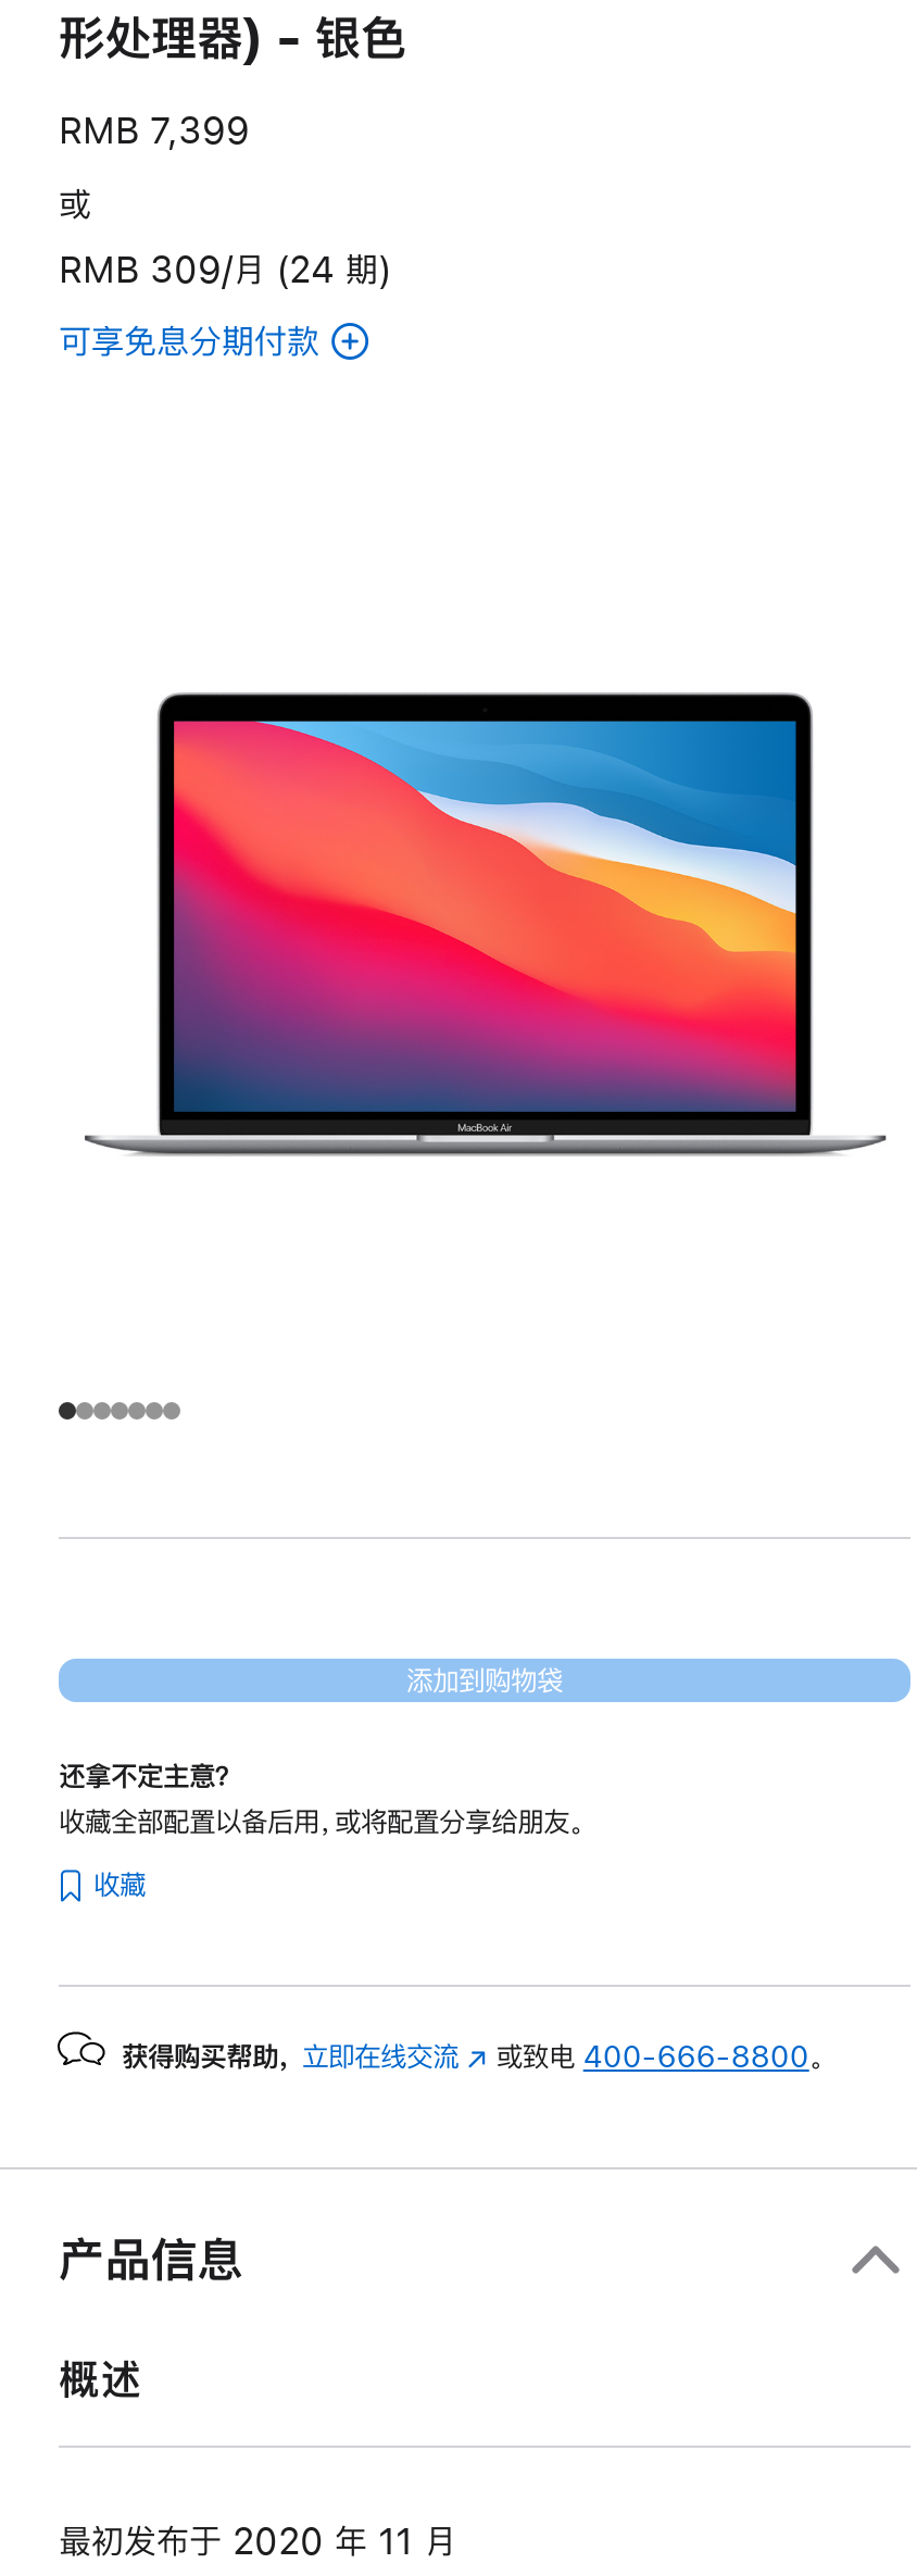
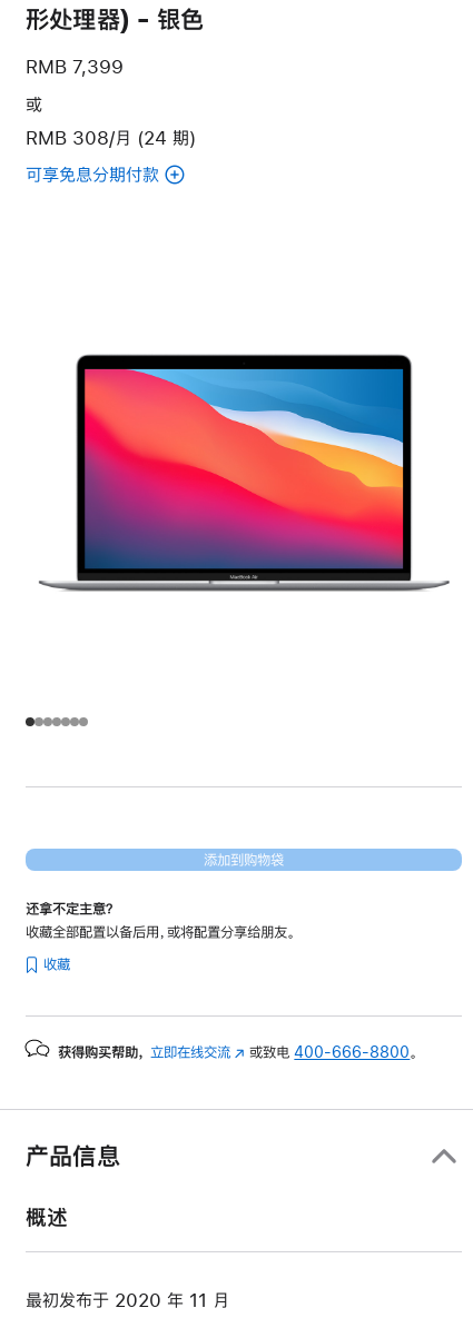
[59,250,391,287] RMB 309/月 (24 期) -> [26,128,196,147] RMB 308/月 (24 期)

